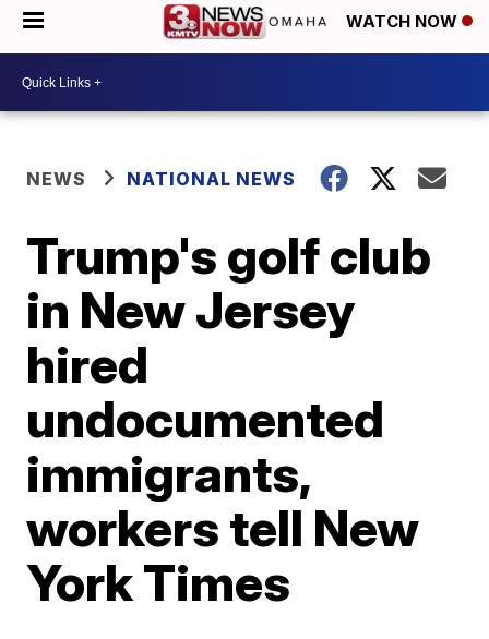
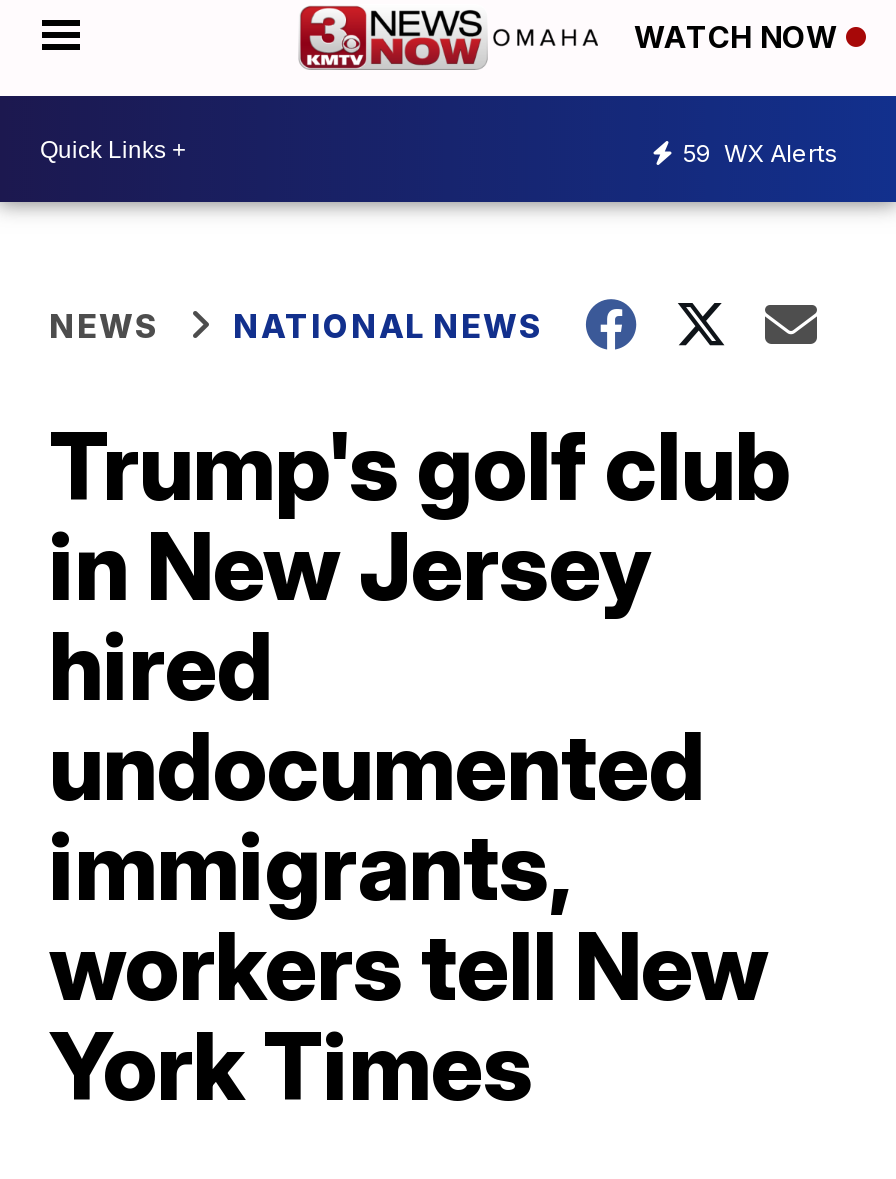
none -> [682,137,838,167] 59 WX Alerts

